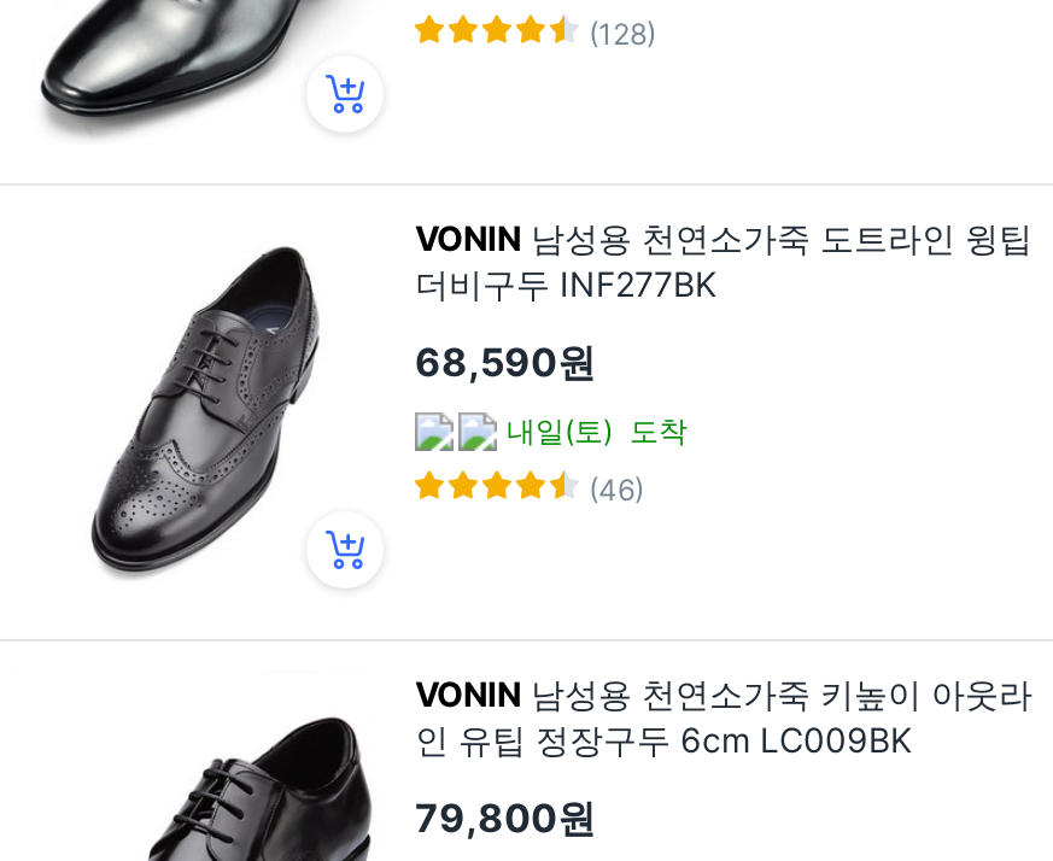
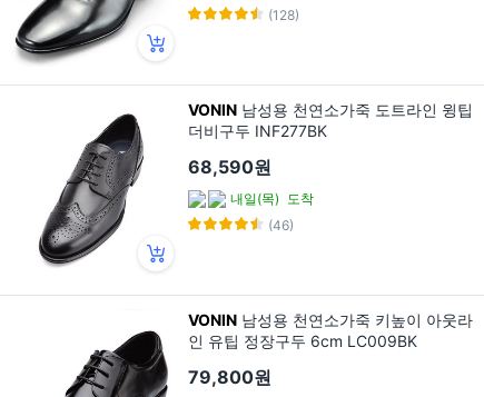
[507,412,688,448] 내일(토) 도착 -> [230,190,314,207] 내일(목) 도착

